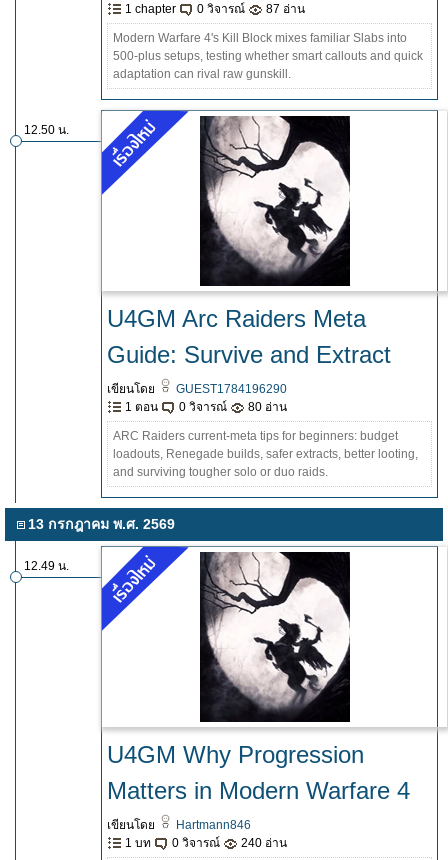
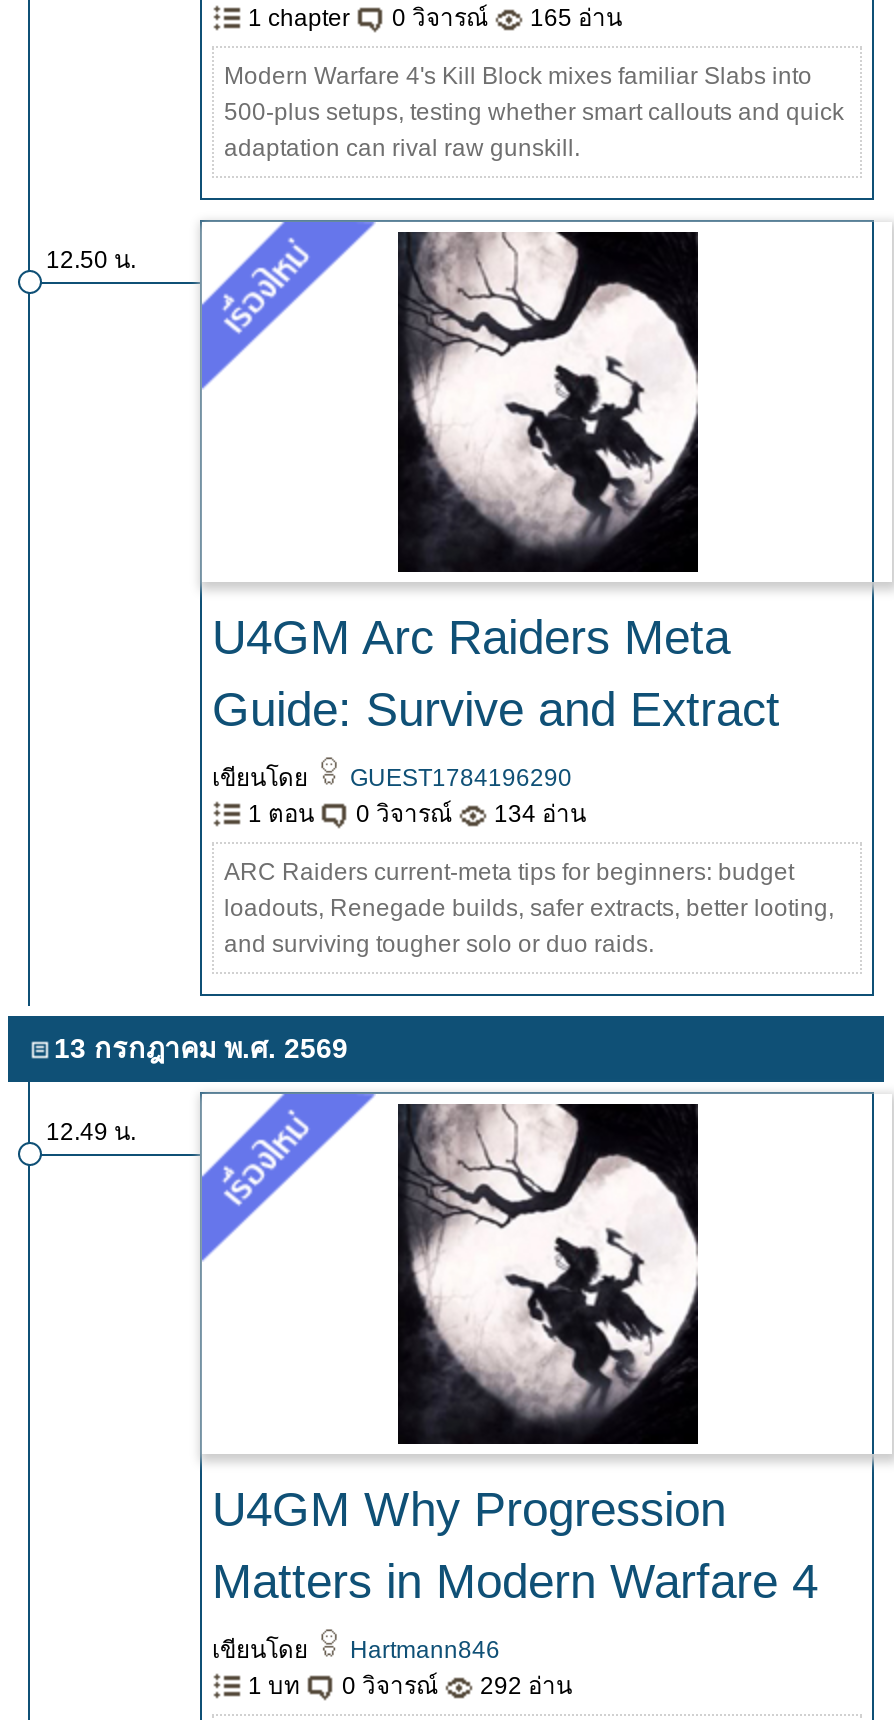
[122,2,305,16] 1 chapter 0 วิจารณ์ 87 อ่าน -> [242,4,622,32] 1 chapter 0 วิจารณ์ 165 อ่าน
moved [102,111,186,192] -> [204,1096,366,1252]: [image]
[122,400,287,414] 1 ตอน 0 วิจารณ์ 80 อ่าน -> [242,800,586,828] 1 ตอน 0 วิจารณ์ 134 อ่าน
moved [102,547,186,628] -> [204,224,366,380]: [image]
[122,836,287,850] 1 บท 0 วิจารณ์ 240 อ่าน -> [242,1672,572,1700] 1 บท 0 วิจารณ์ 292 อ่าน

